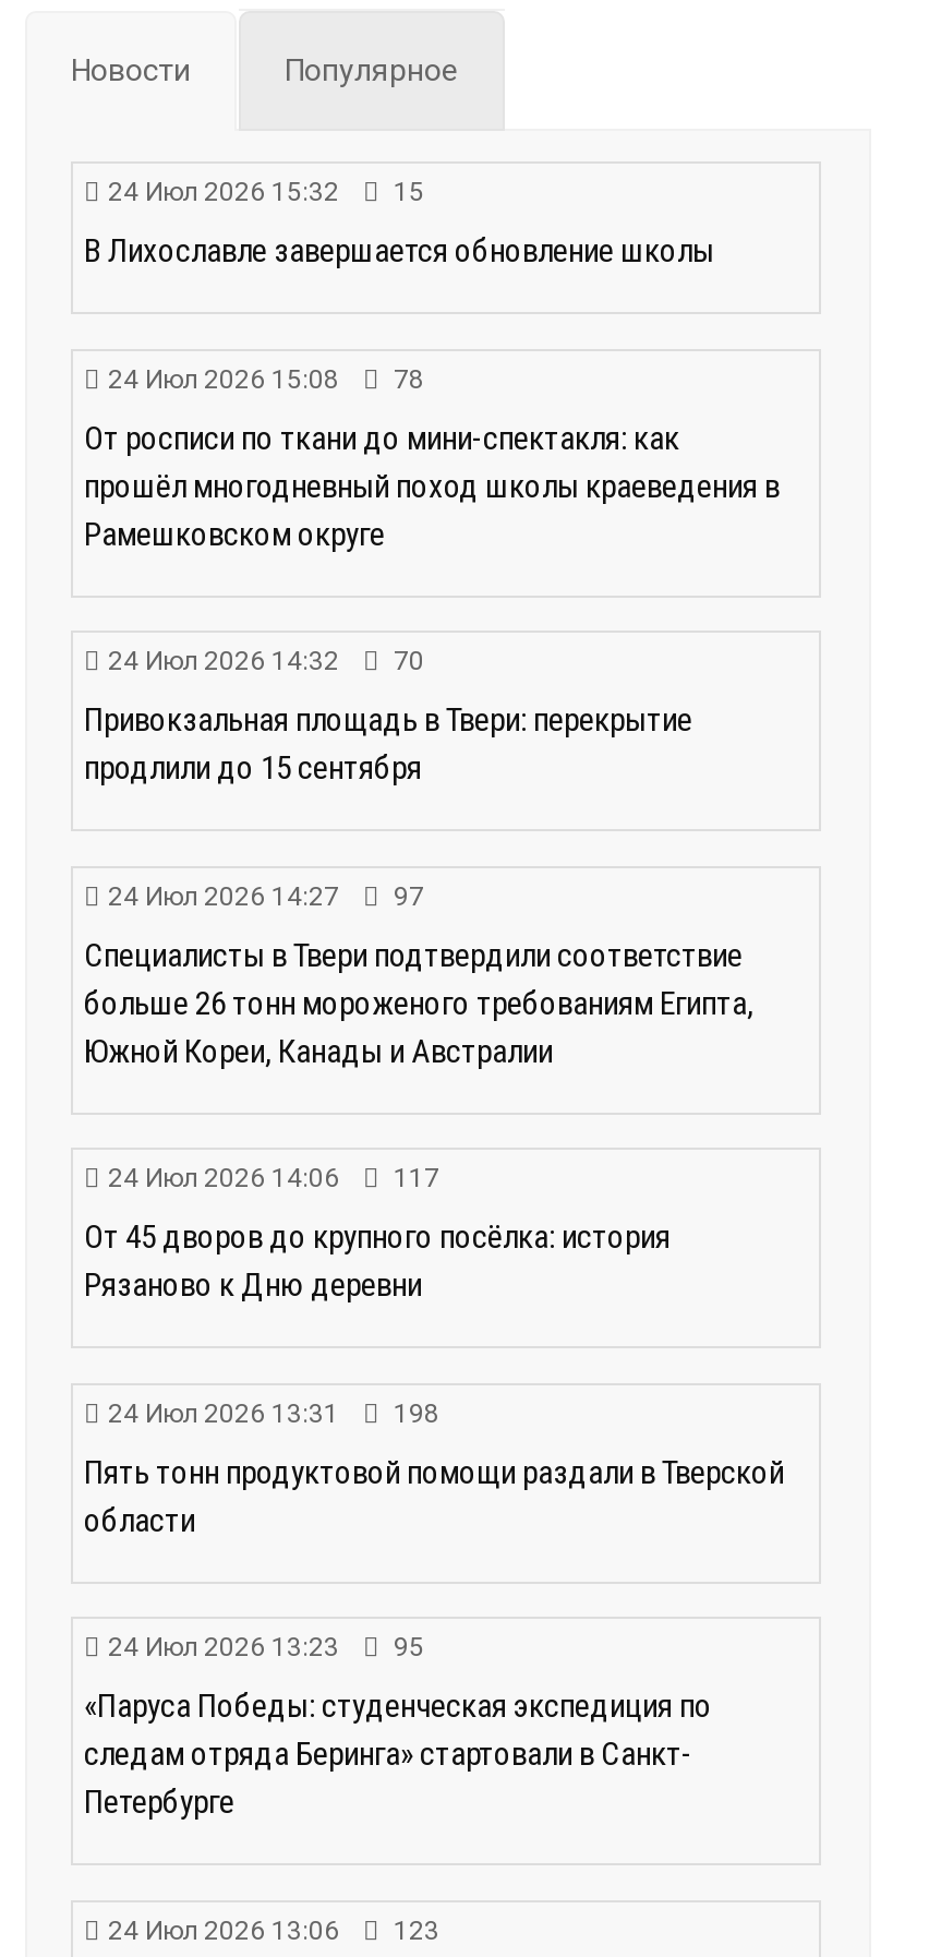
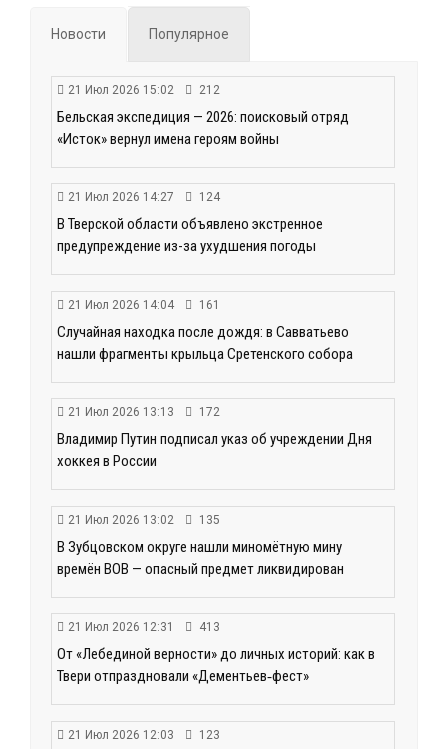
[84,177,784,1945] 24 Июл 2026 15:32 | 15 | В Лихославле завершается обновление школы | 24 Июл 2026 15:08 | 78 | От росписи по ткани до мини-спектакля: как | прошёл многодневный поход школы краеведения в | Рамешковском округе | 24 Июл 2026 14:32 | 70 | Привокзальная площадь в Твери: перекрытие | продлили до 15 сентября | 24 Июл 2026 14:27 | 97 | Специалисты в Твери подтвердили соответствие | больше 26 тонн мороженого требованиям Египта, | Южной Кореи, Канады и Австралии | 24 Июл 2026 14:06 | 117 | От 45 дворов до крупного посёлка: история | Рязаново к Дню деревни | 24 Июл 2026 13:31 | 198 | Пять тонн продуктовой помощи раздали в Тверской | области | 24 Июл 2026 13:23 | 95 | «Паруса Победы: студенческая экспедиция по | следам отряда Беринга» стартовали в Санкт- | Петербурге | 24 Июл 2026 13:06 -> [57,83,375,742] 21 Июл 2026 15:02 | 212 | Бельская экспедиция — 2026: поисковый отряд | «Исток» вернул имена героям войны | 21 Июл 2026 14:27 | 124 | В Тверской области объявлено экстренное | предупреждение из-за ухудшения погоды | 21 Июл 2026 14:04 | 161 | Случайная находка после дождя: в Савватьево | нашли фрагменты крыльца Сретенского собора | 21 Июл 2026 13:13 | 172 | Владимир Путин подписал указ об учреждении Дня | хоккея в России | 21 Июл 2026 13:02 | 135 | В Зубцовском округе нашли миномётную мину | времён ВОВ — опасный предмет ликвидирован | 21 Июл 2026 12:31 | 413 | От «Лебединой верности» до личных историй: как в | Твери отпраздновали «Дементьев‑фест» | 21 Июл 2026 12:03

